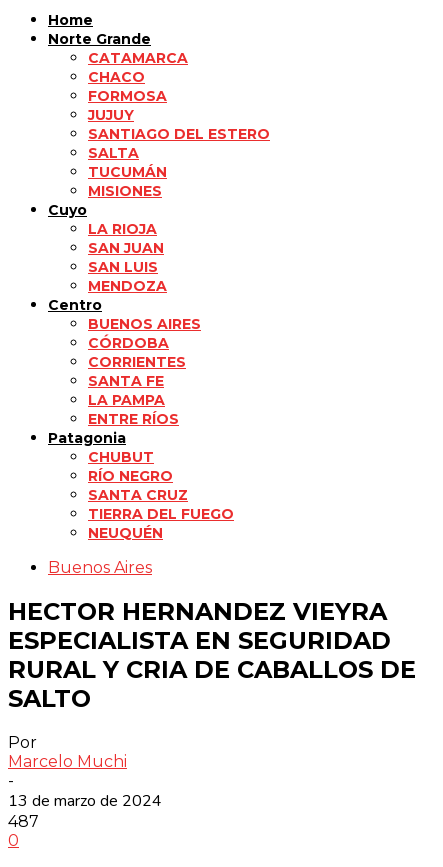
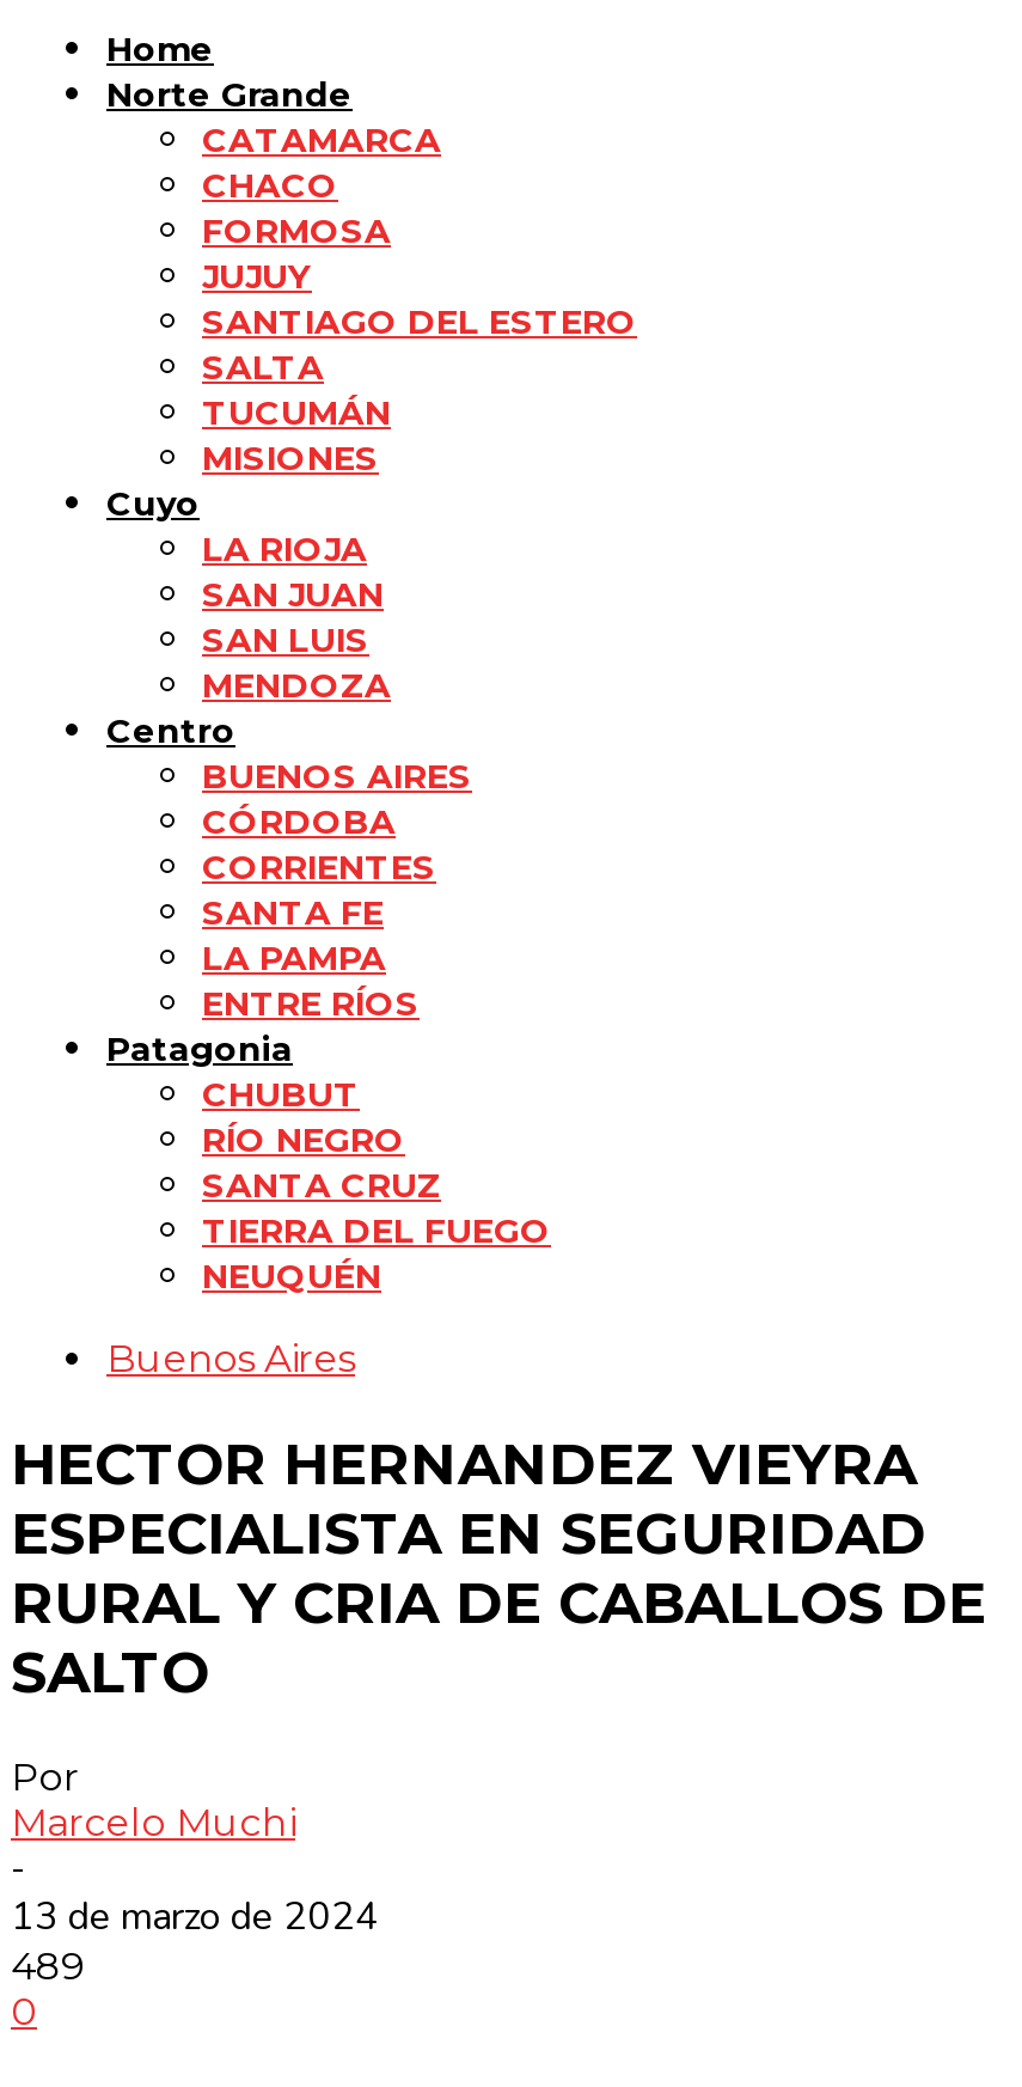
[8,812,39,831] 487 -> [11,1943,85,1988] 489

